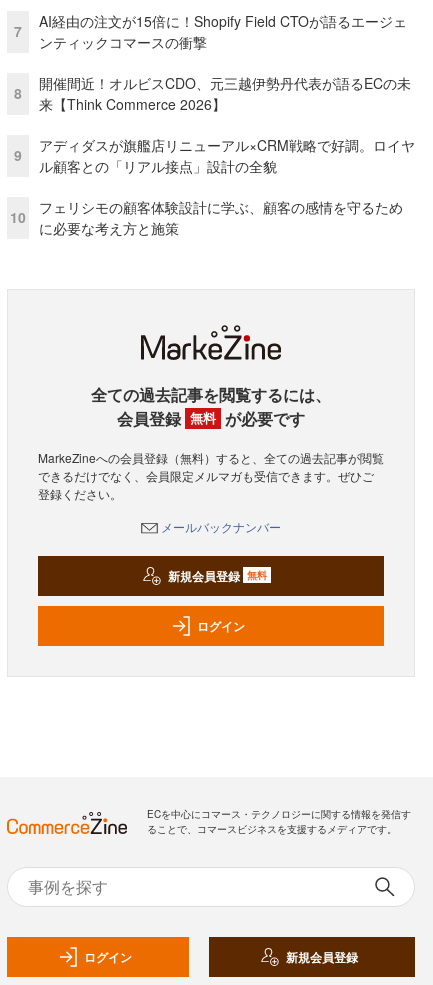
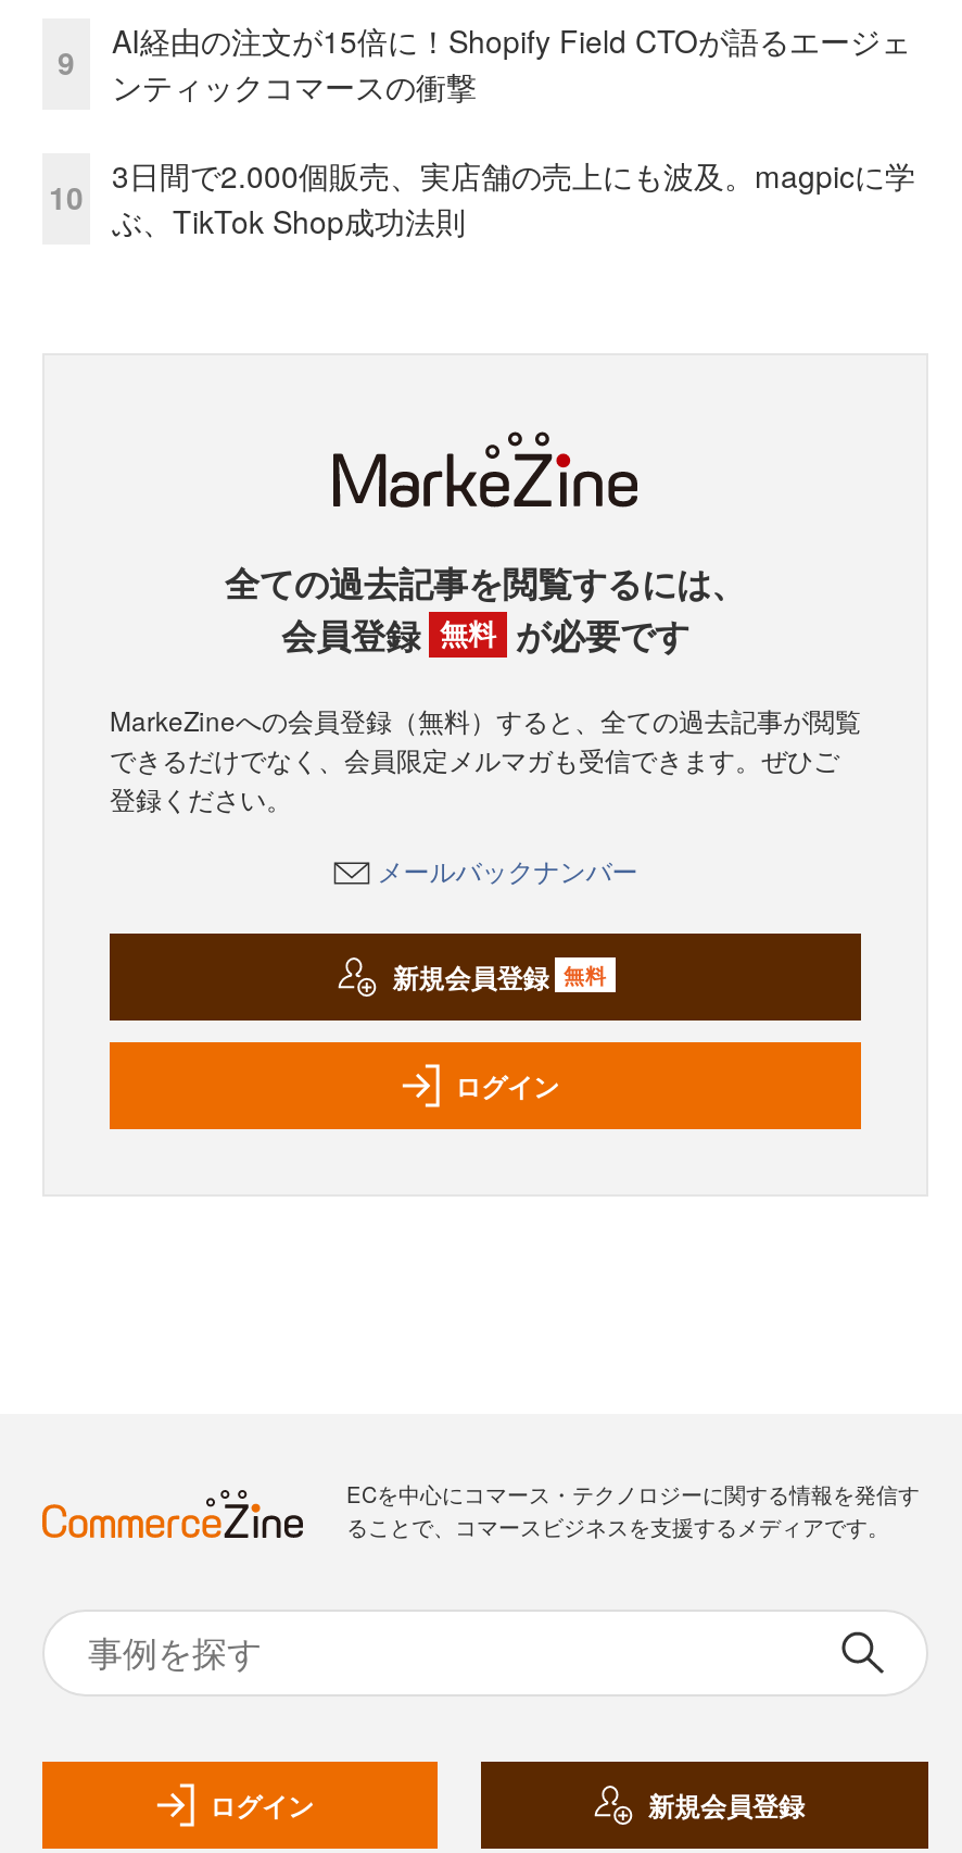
[14,21,22,41] 7 -> [58,41,75,84] 9
[14,73,411,165] 開催間近！オルビスCDO、元三越伊勢丹代表が語るECの未 | 来【Think Commerce 2026】 | 9 -> none
[14,83,22,103] 8 -> none
[39,135,415,176] アディダスが旗艦店リニューアル×CRM戦略で好調。ロイヤ | ル顧客との「リアル接点」設計の全貌 -> none
[39,197,403,238] フェリシモの顧客体験設計に学ぶ、顧客の感情を守るため | に必要な考え方と施策 -> [112,153,915,242] 3日間で2.000個販売、実店舗の売上にも波及。magpicに学 | ぶ、TikTok Shop成功法則

